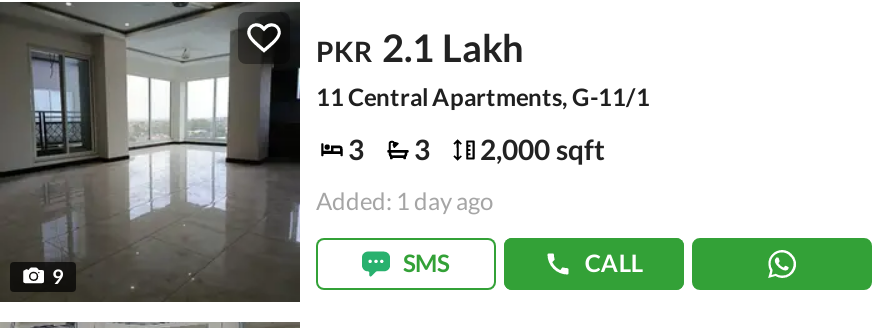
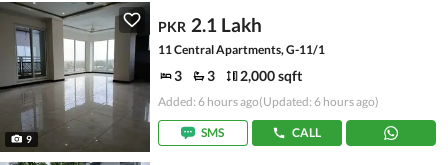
[316,186,494,216] Added: 1 day ago -> [158,94,379,109] Added: 6 hours ago(Updated: 6 hours ago)

